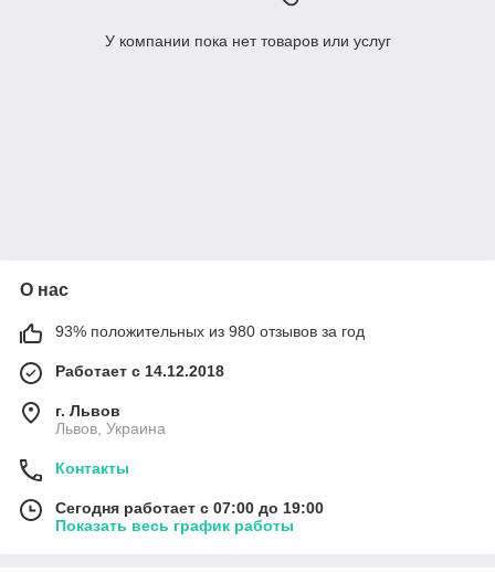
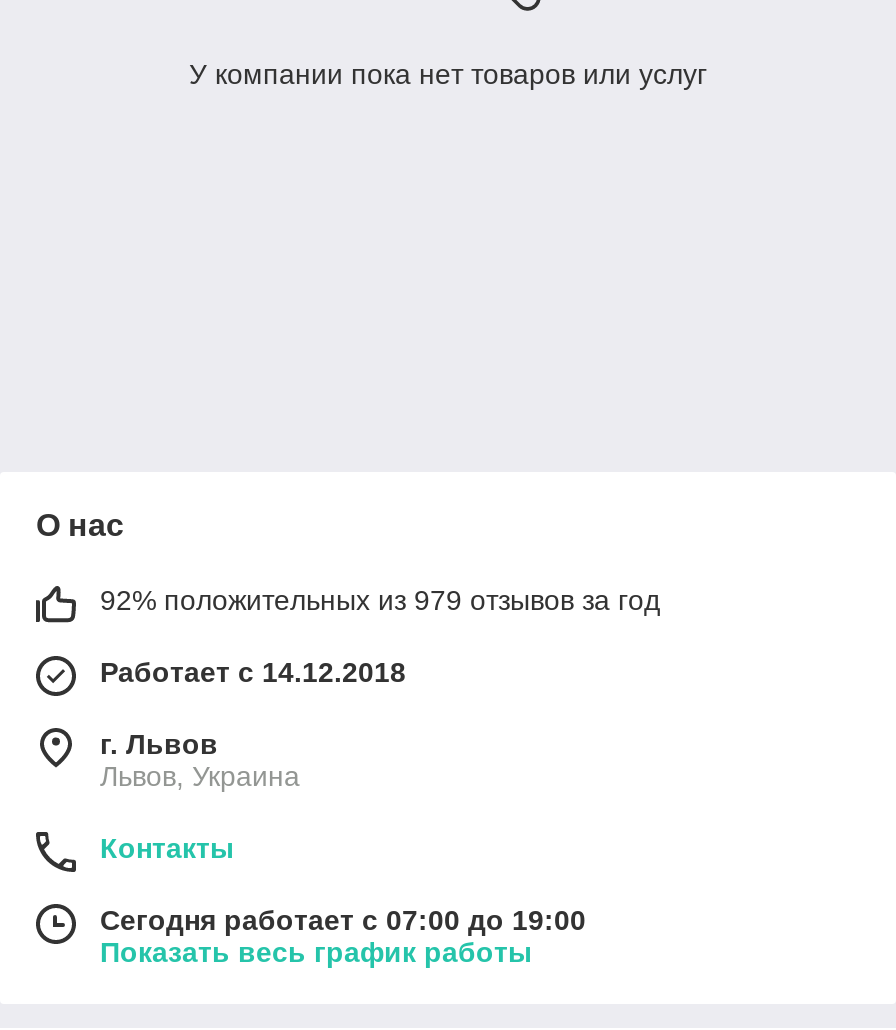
[55,323,365,341] 93% положительных из 980 отзывов за год -> [100,585,660,617] 92% положительных из 979 отзывов за год

